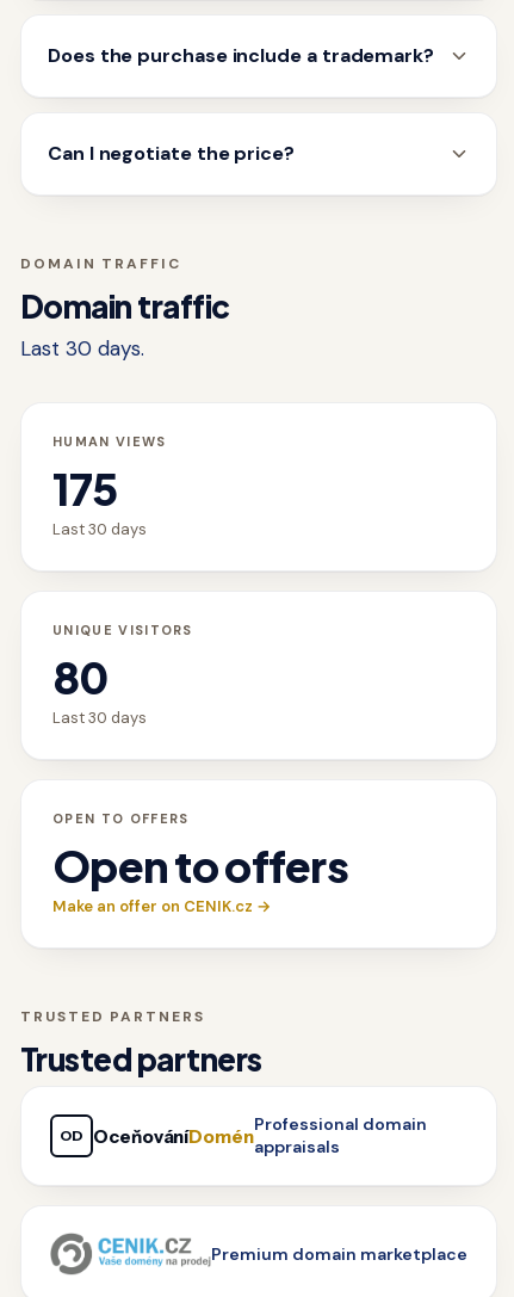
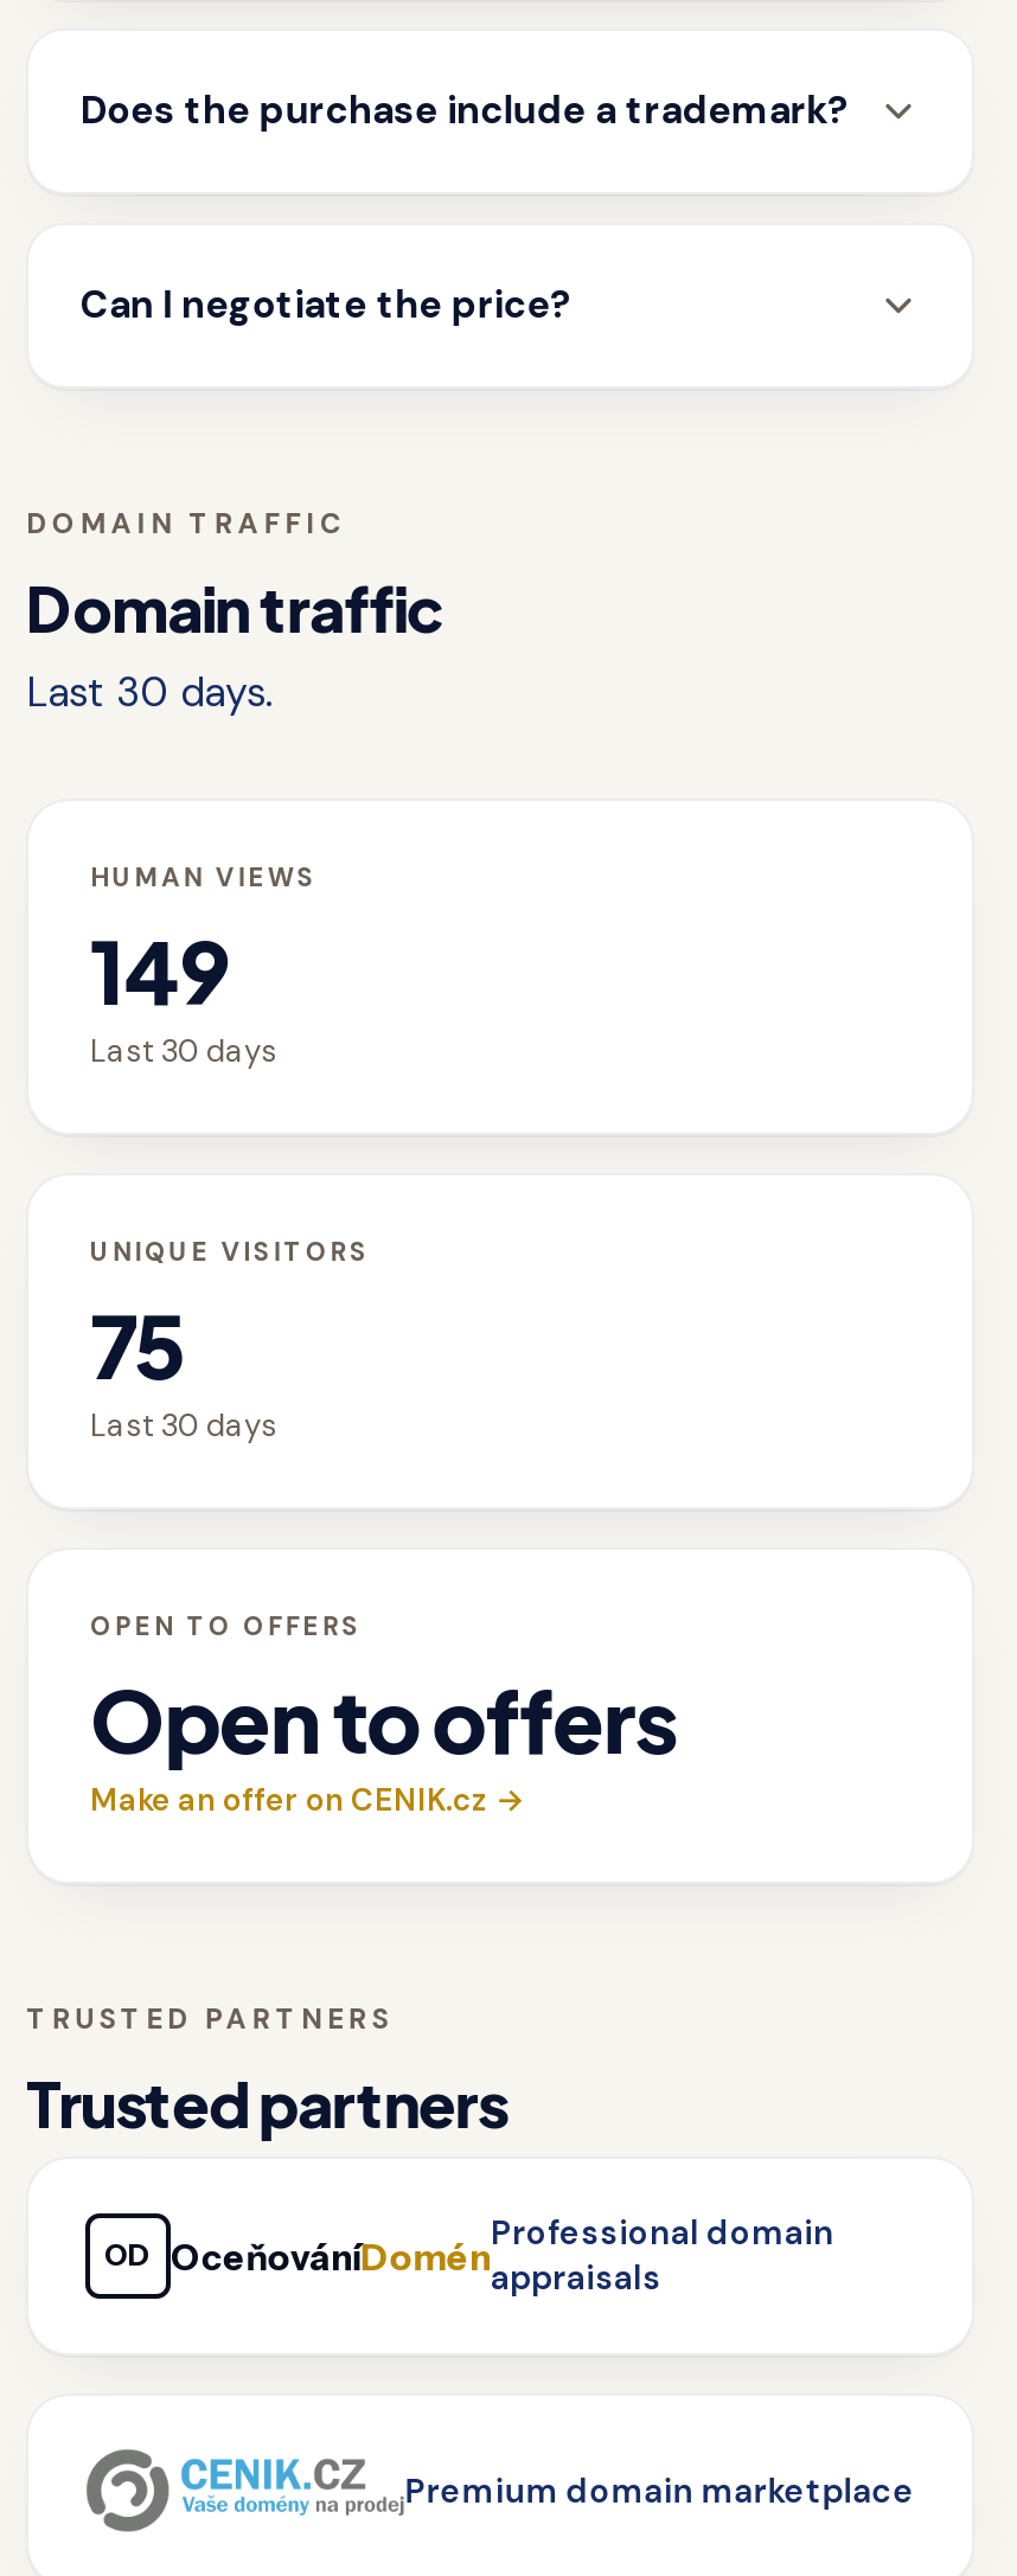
[52,462,117,515] 175 -> [90,917,227,1024] 149
[52,650,108,704] 80 -> [90,1292,184,1398] 75

